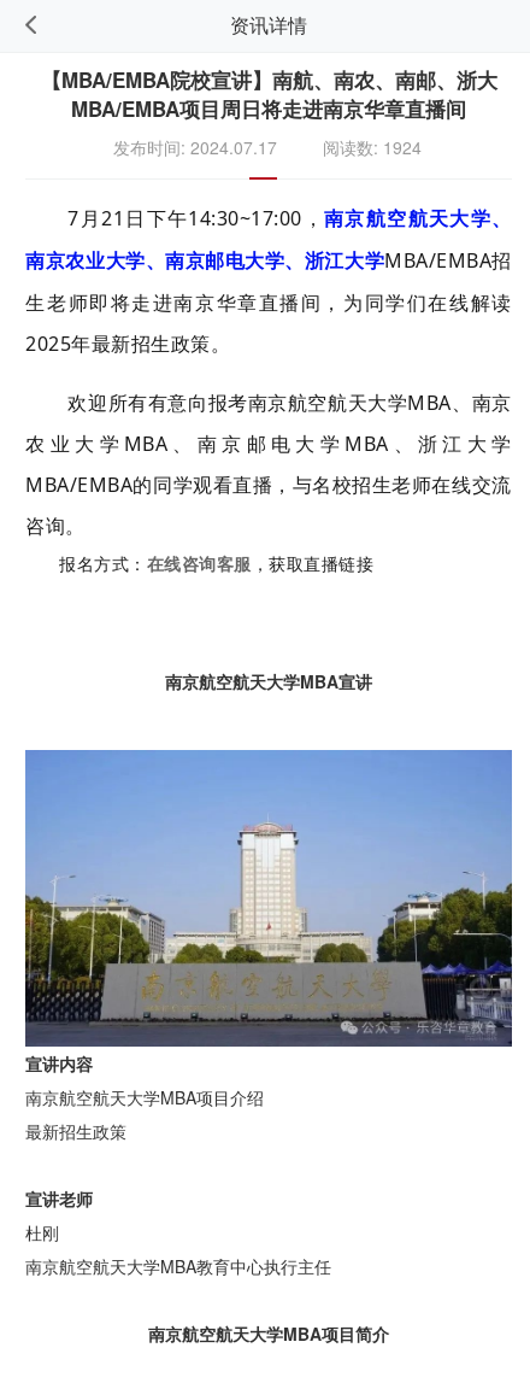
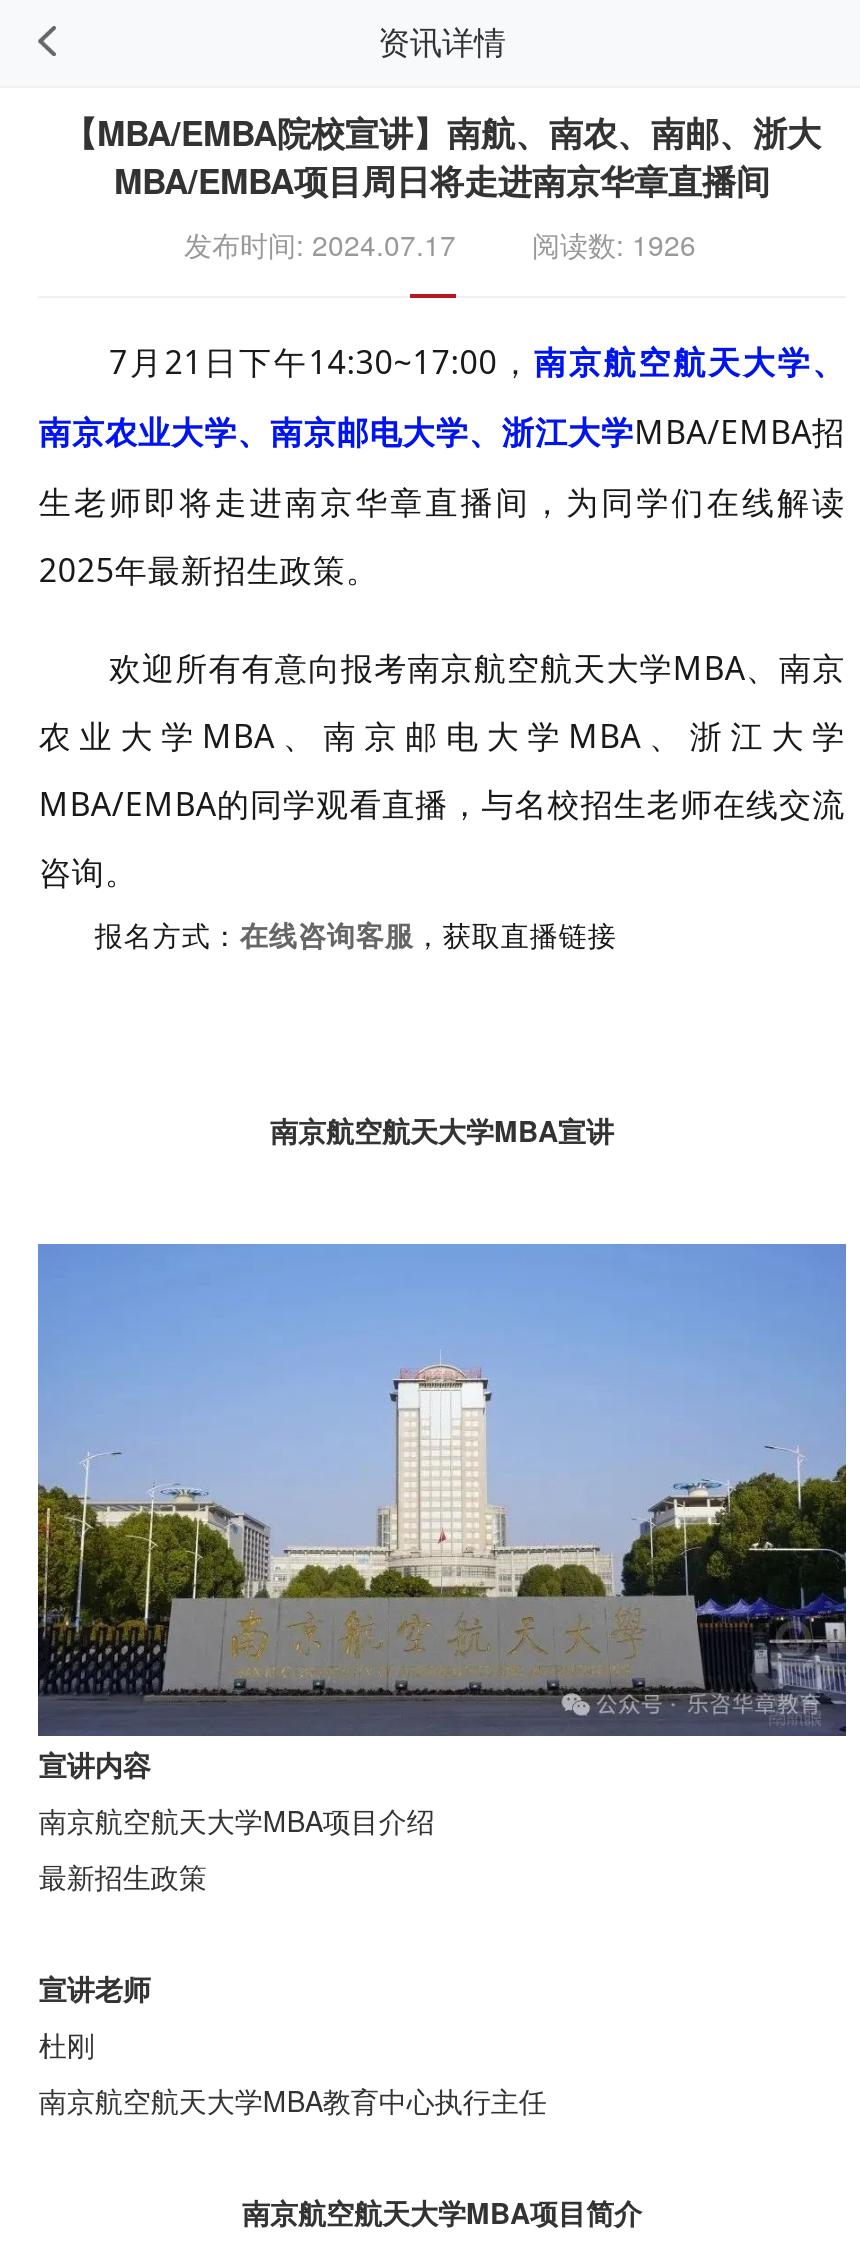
[113,135,422,159] 发布时间: 2024.07.17 阅读数: 1924 -> [184,224,696,264] 发布时间: 2024.07.17 阅读数: 1926

